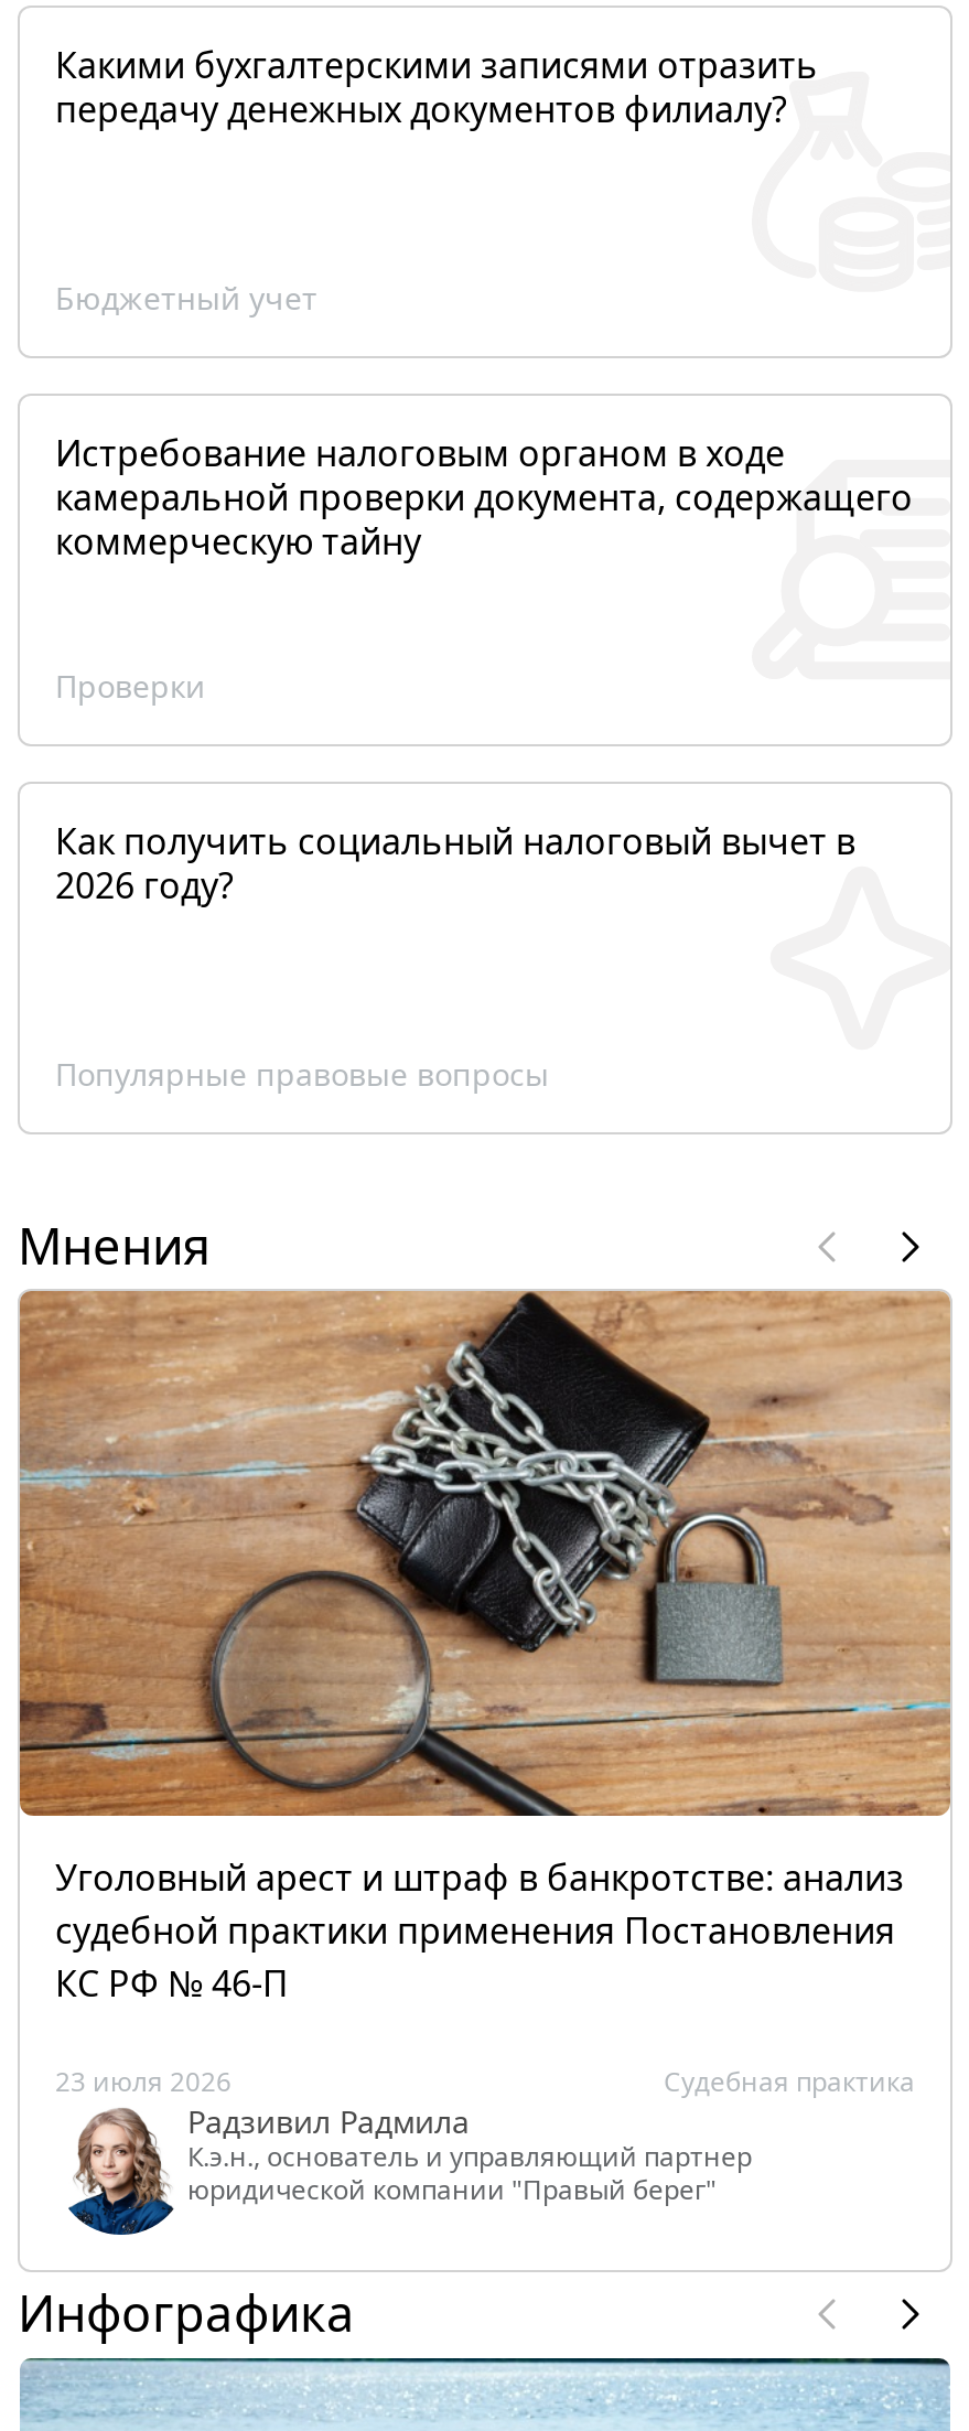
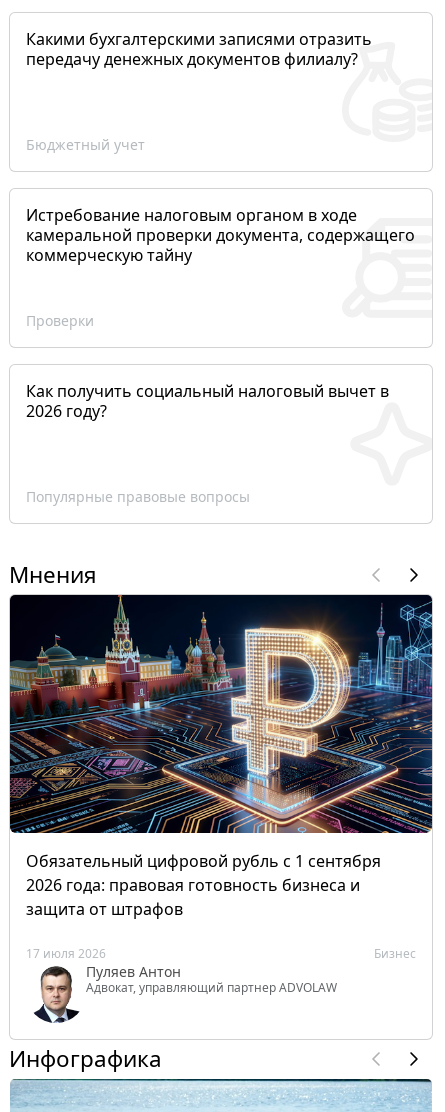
[18,1289,952,2007] [image] | Уголовный арест и штраф в банкротстве: анализ | судебной практики применения Постановления | КС РФ № 46-П -> [9,594,433,920] [image] | Обязательный цифровой рубль с 1 сентября | 2026 года: правовая готовность бизнеса и | защита от штрафов
[55,2062,915,2235] [image] | 23 июля 2026 | Судебная практика | Радзивил Радмила | К.э.н., основатель и управляющий партнер | юридической компании "Правый берег" -> [26,945,416,1022] [image] | 17 июля 2026 | Бизнес | Пуляев Антон | Адвокат, управляющий партнер ADVOLAW

